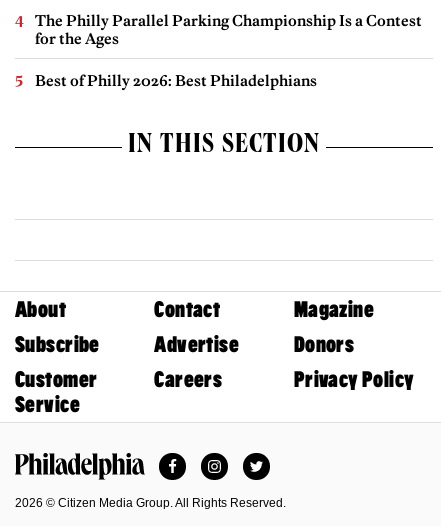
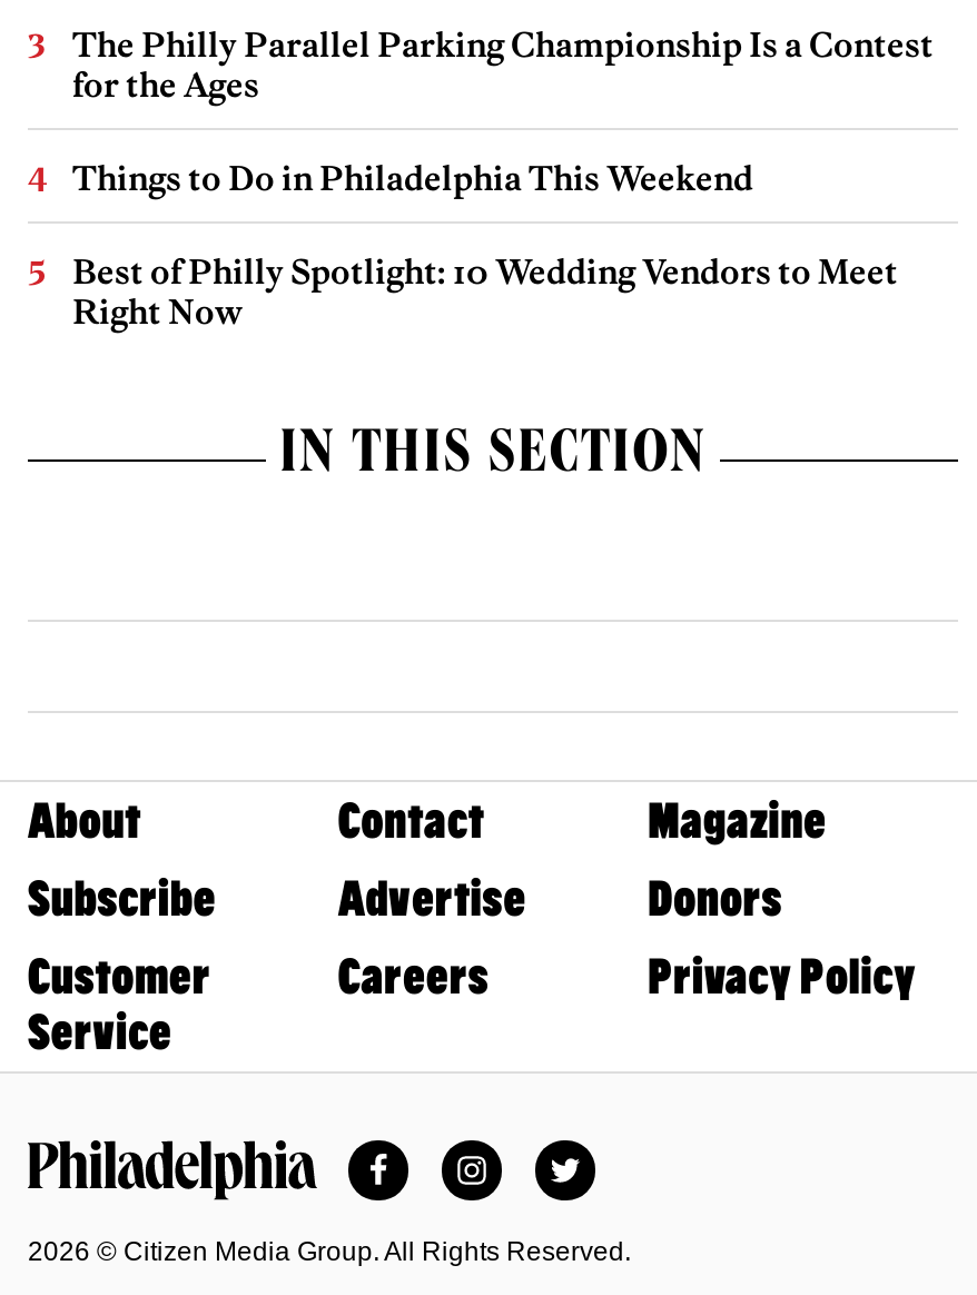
[35,71,317,90] Best of Philly 2026: Best Philadelphians -> [72,158,898,333] Things to Do in Philadelphia This Weekend | Best of Philly Spotlight: 10 Wedding Vendors to Meet | Right Now

